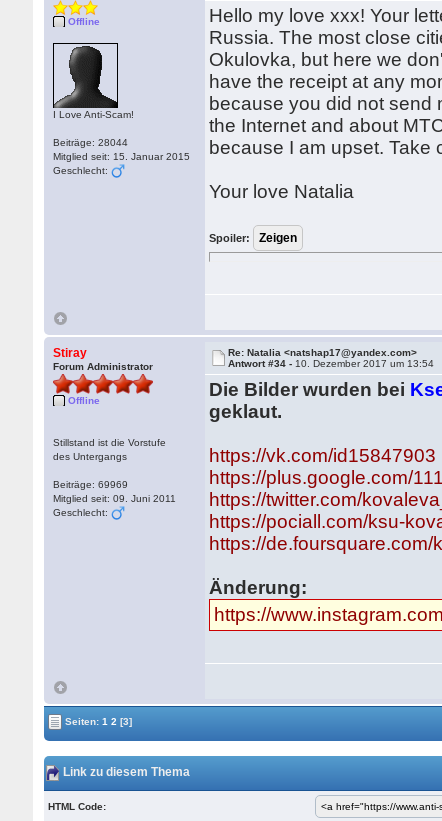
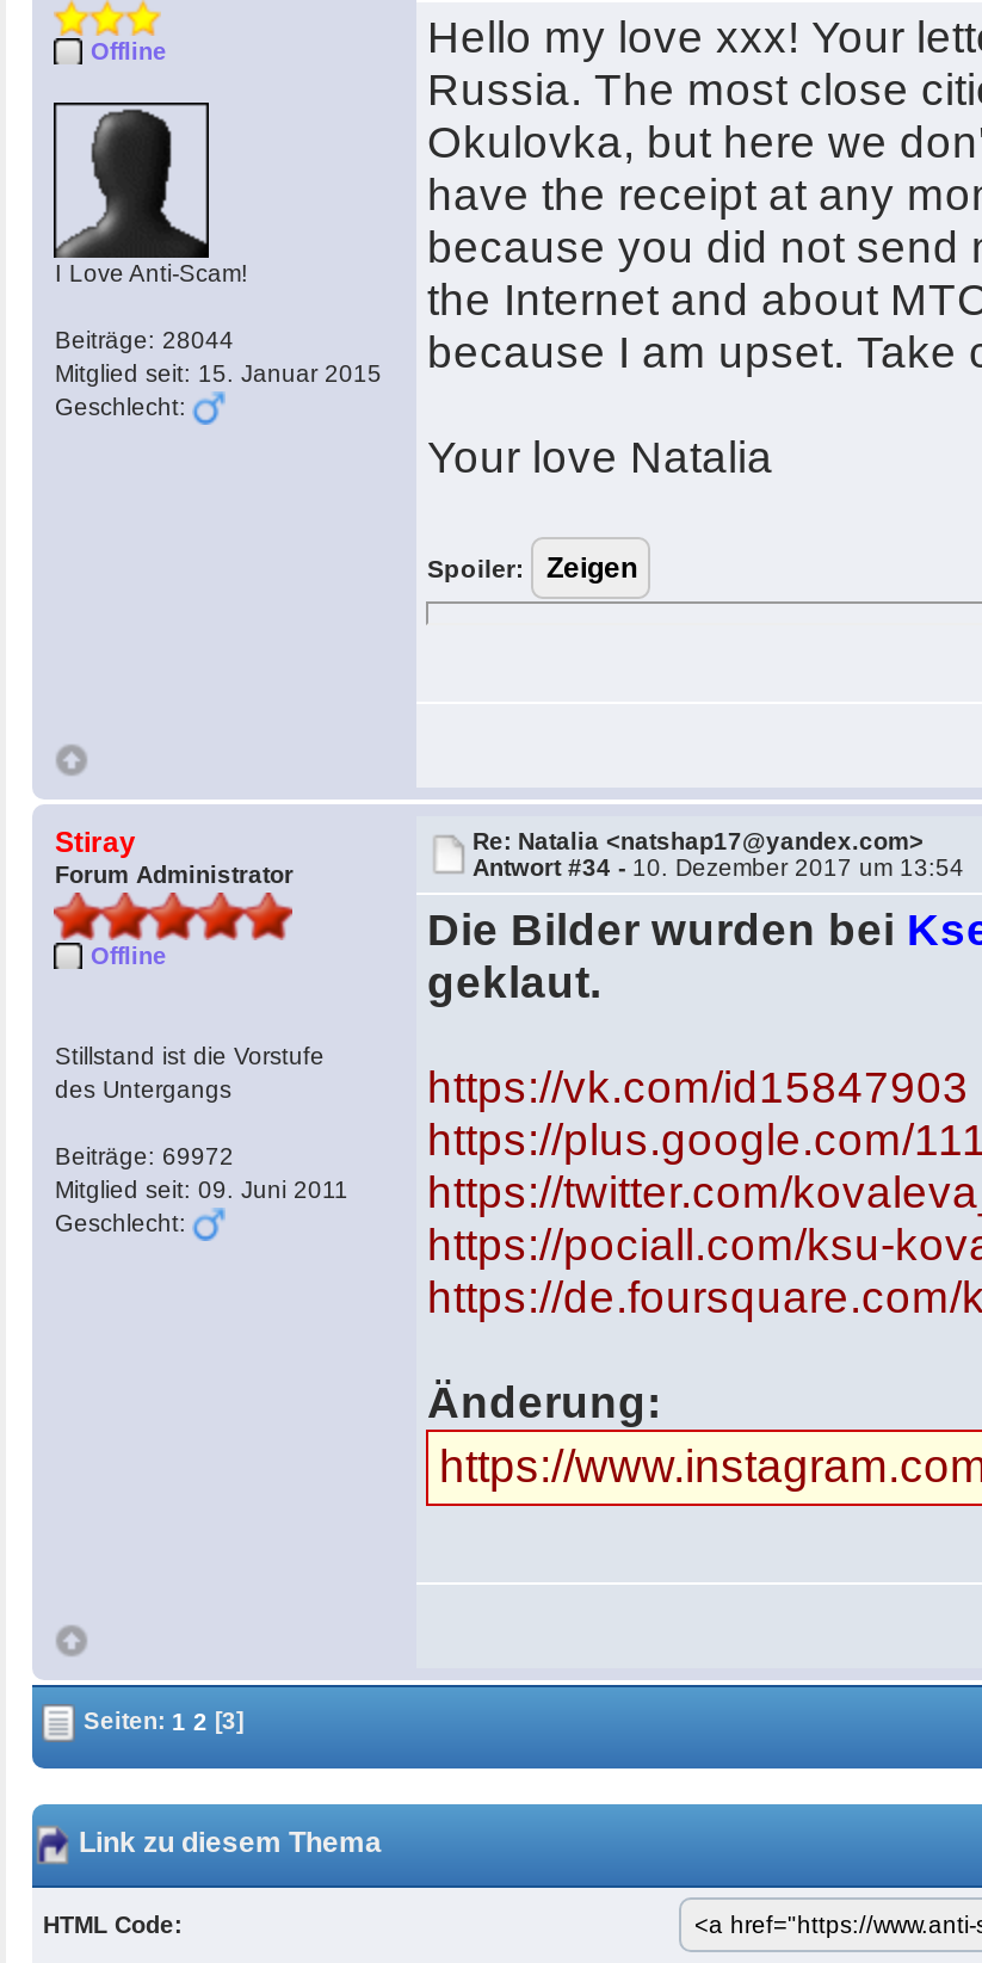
[53,479,128,490] Beiträge: 69969 -> [55,1143,234,1169] Beiträge: 69972

